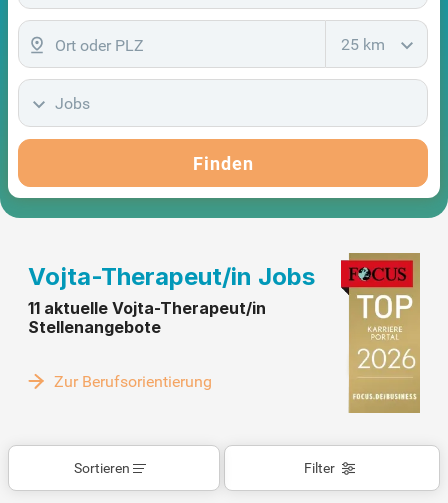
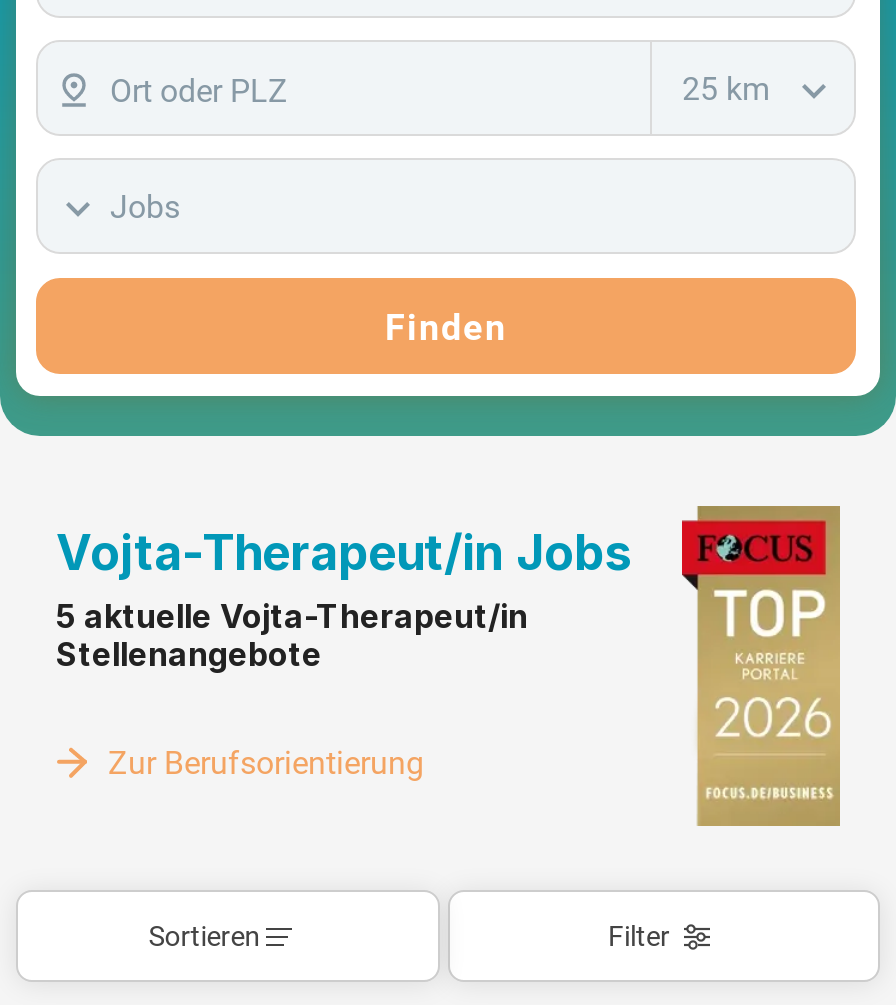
[28,298,266,318] 11 aktuelle Vojta-Therapeut/in -> [56,596,528,636] 5 aktuelle Vojta-Therapeut/in

